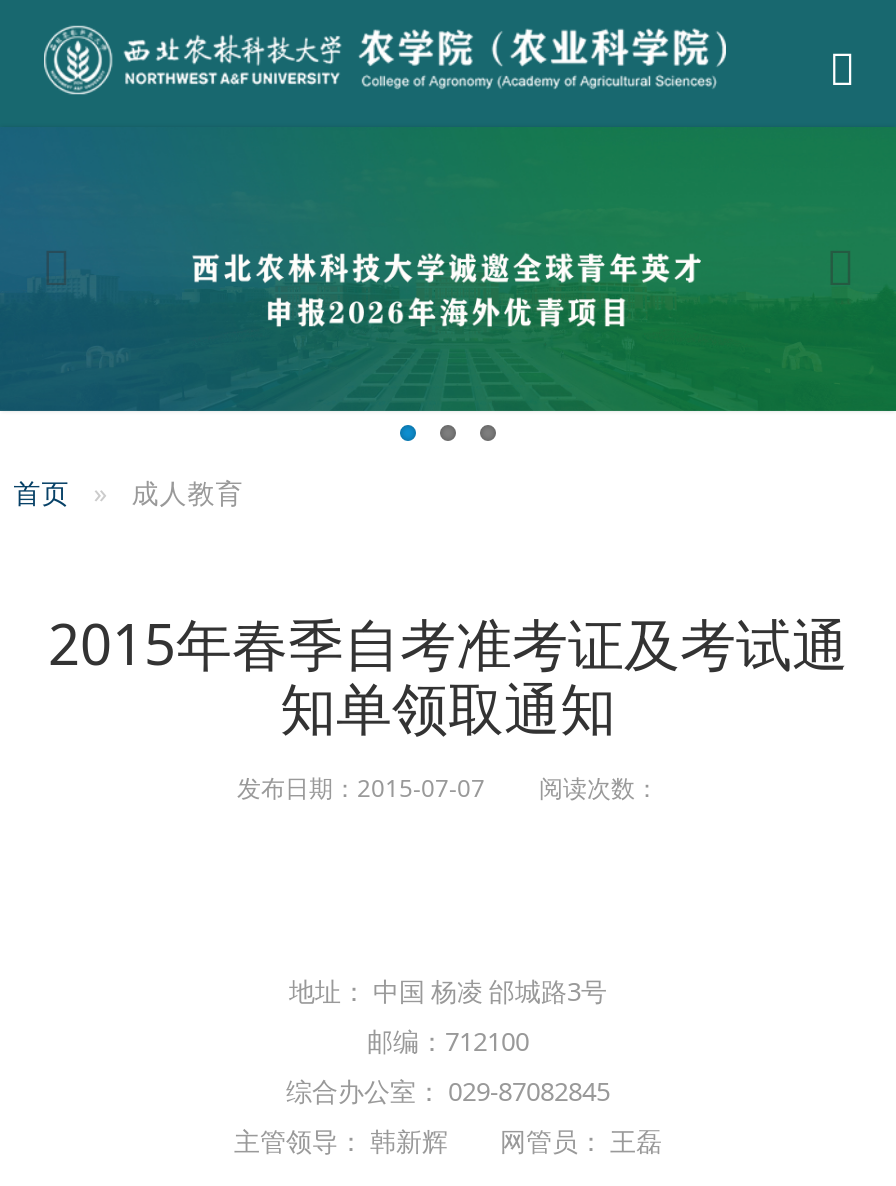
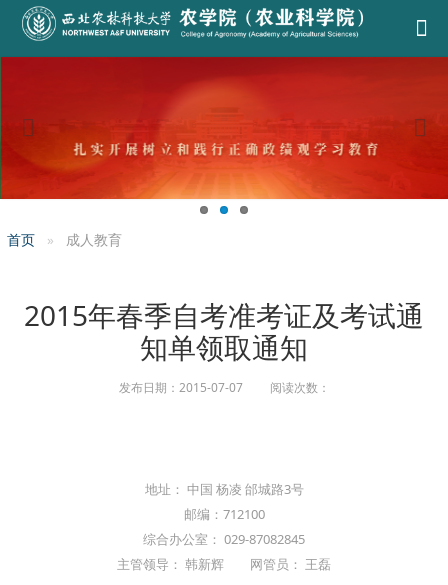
[6,127,890,441] [image] -> [3,56,445,215] [image]

